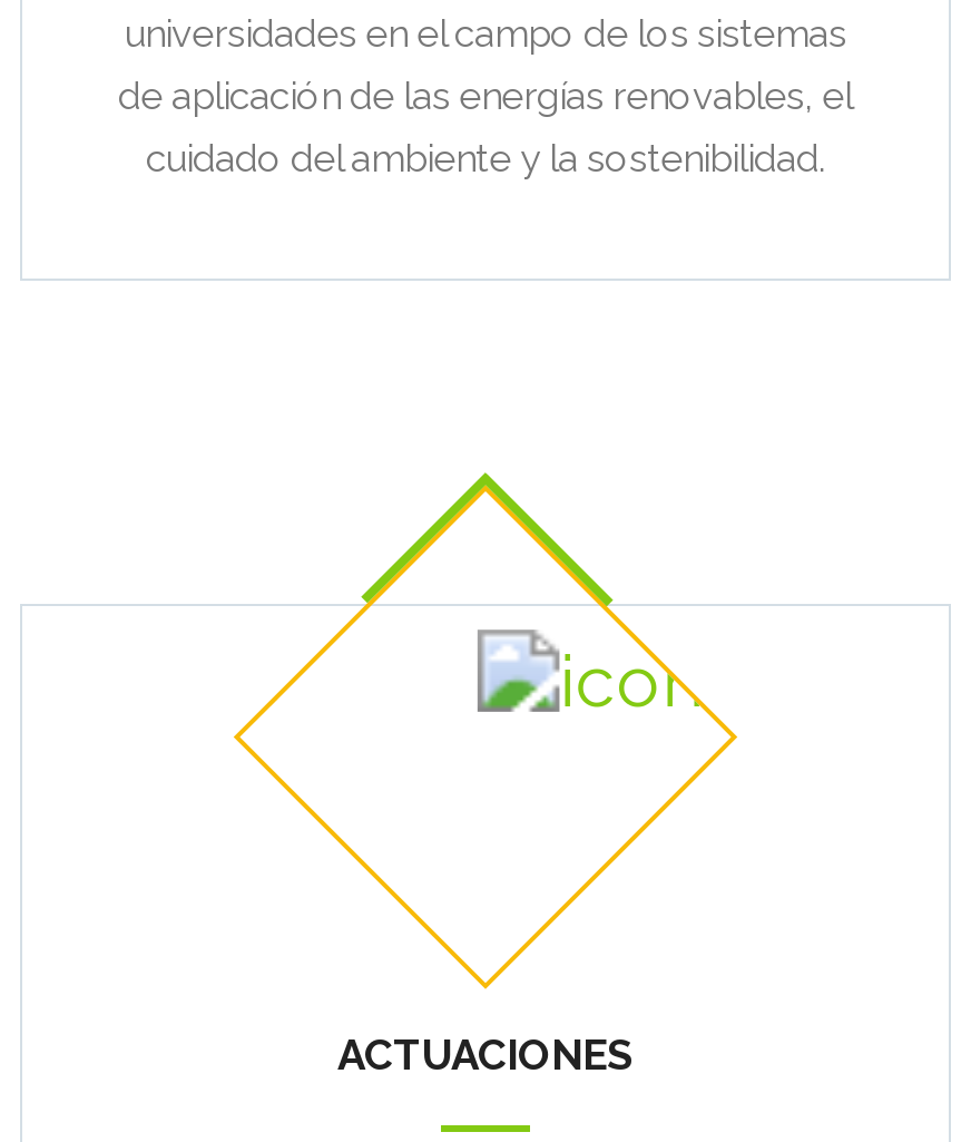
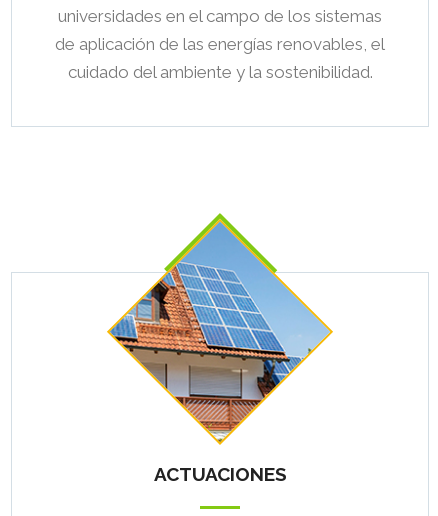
[241,490,730,983] [image] -> [109,221,330,443] [image]

